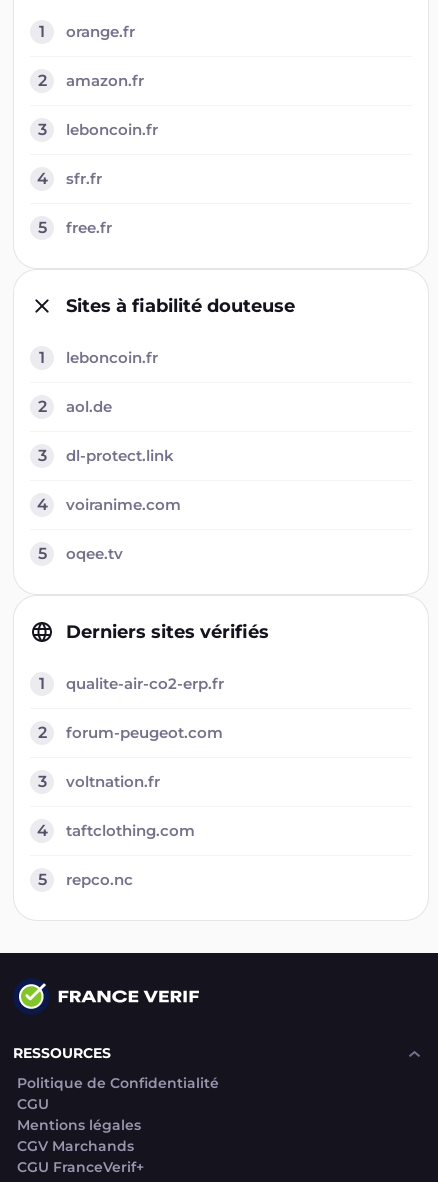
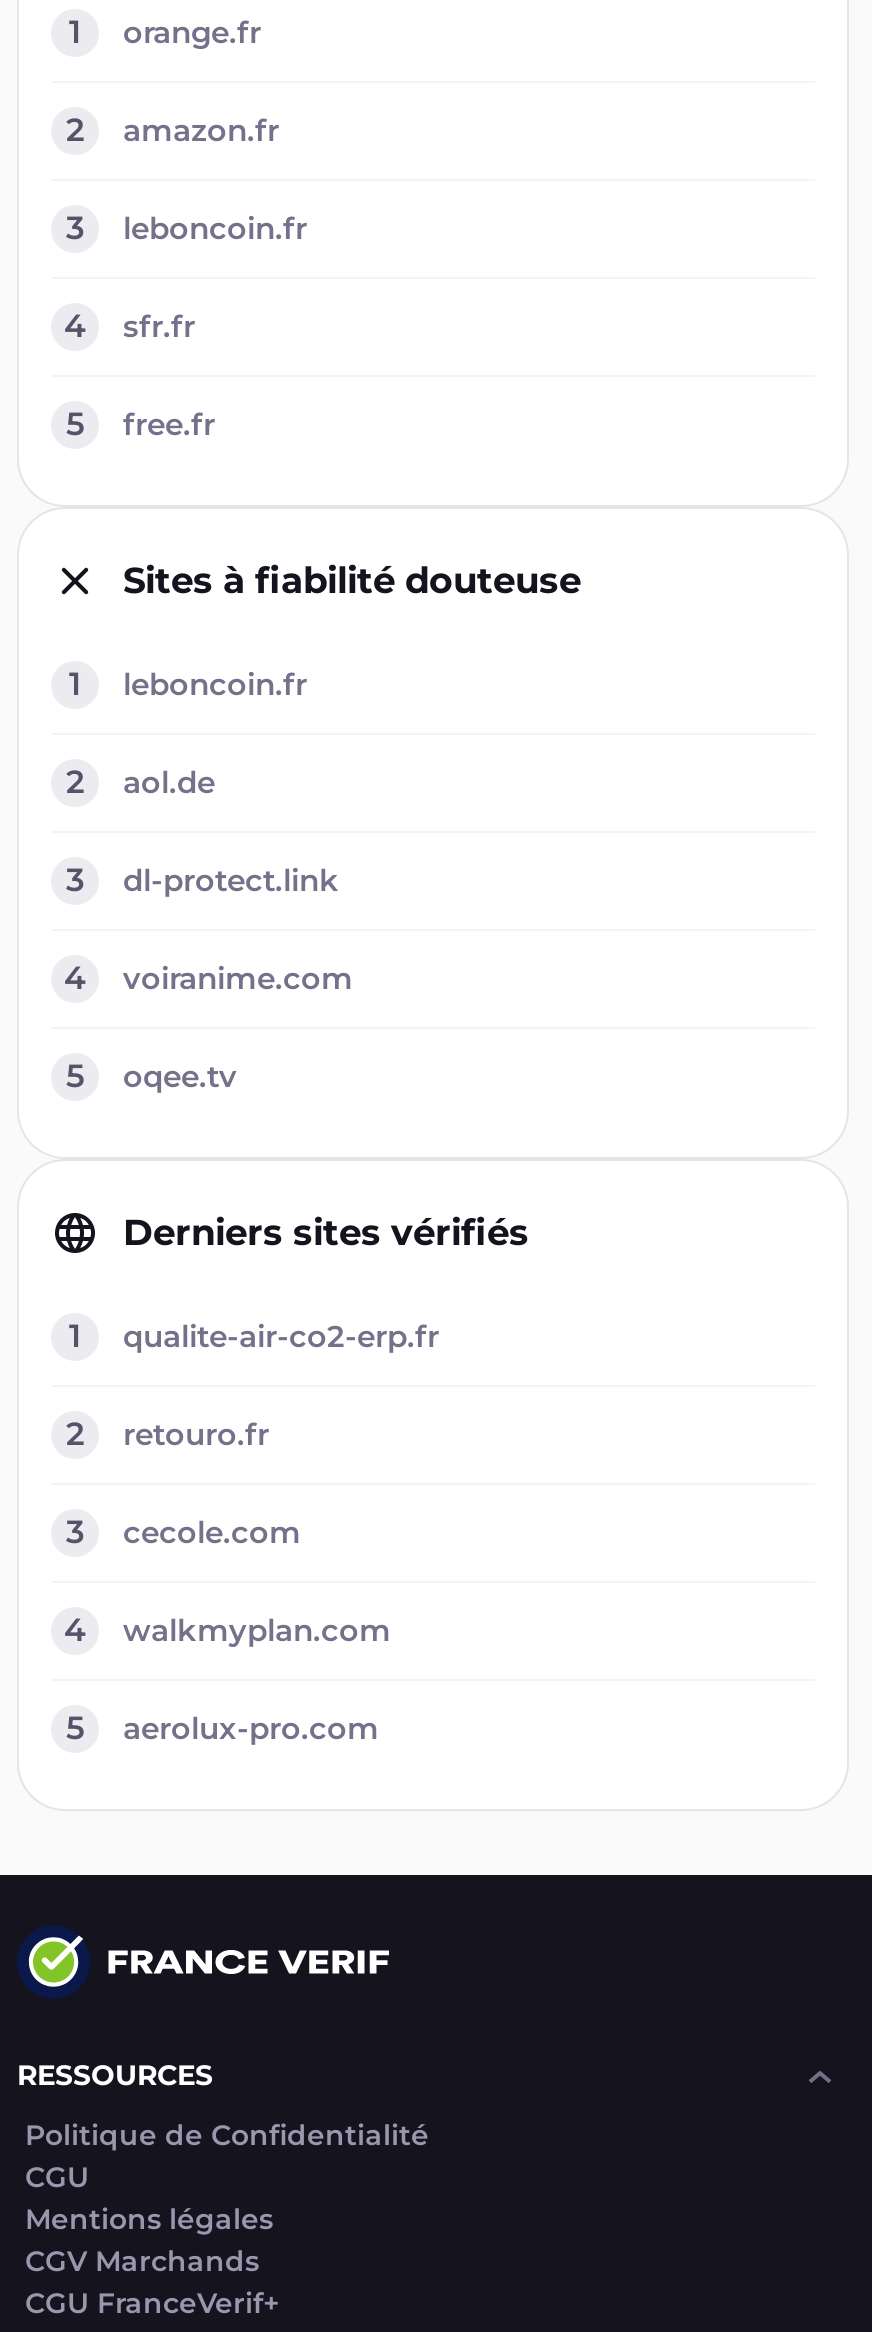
[66,723,223,742] forum-peugeot.com -> [123,1415,269,1453] retouro.fr
[66,772,160,791] voltnation.fr -> [123,1513,301,1551] cecole.com
[66,821,195,840] taftclothing.com -> [123,1611,391,1649] walkmyplan.com
[66,870,133,889] repco.nc -> [123,1709,379,1747] aerolux-pro.com

